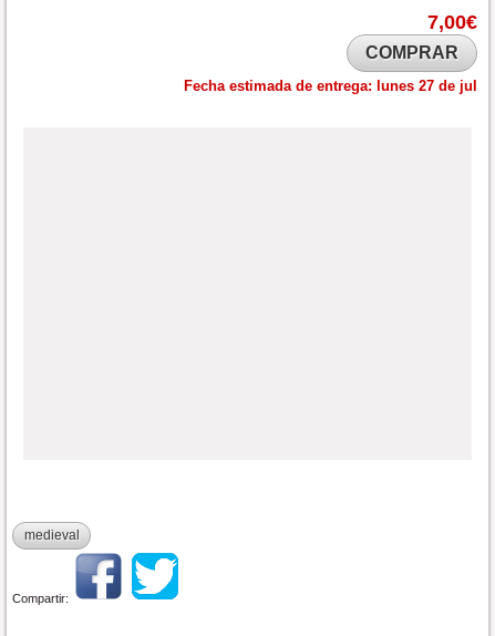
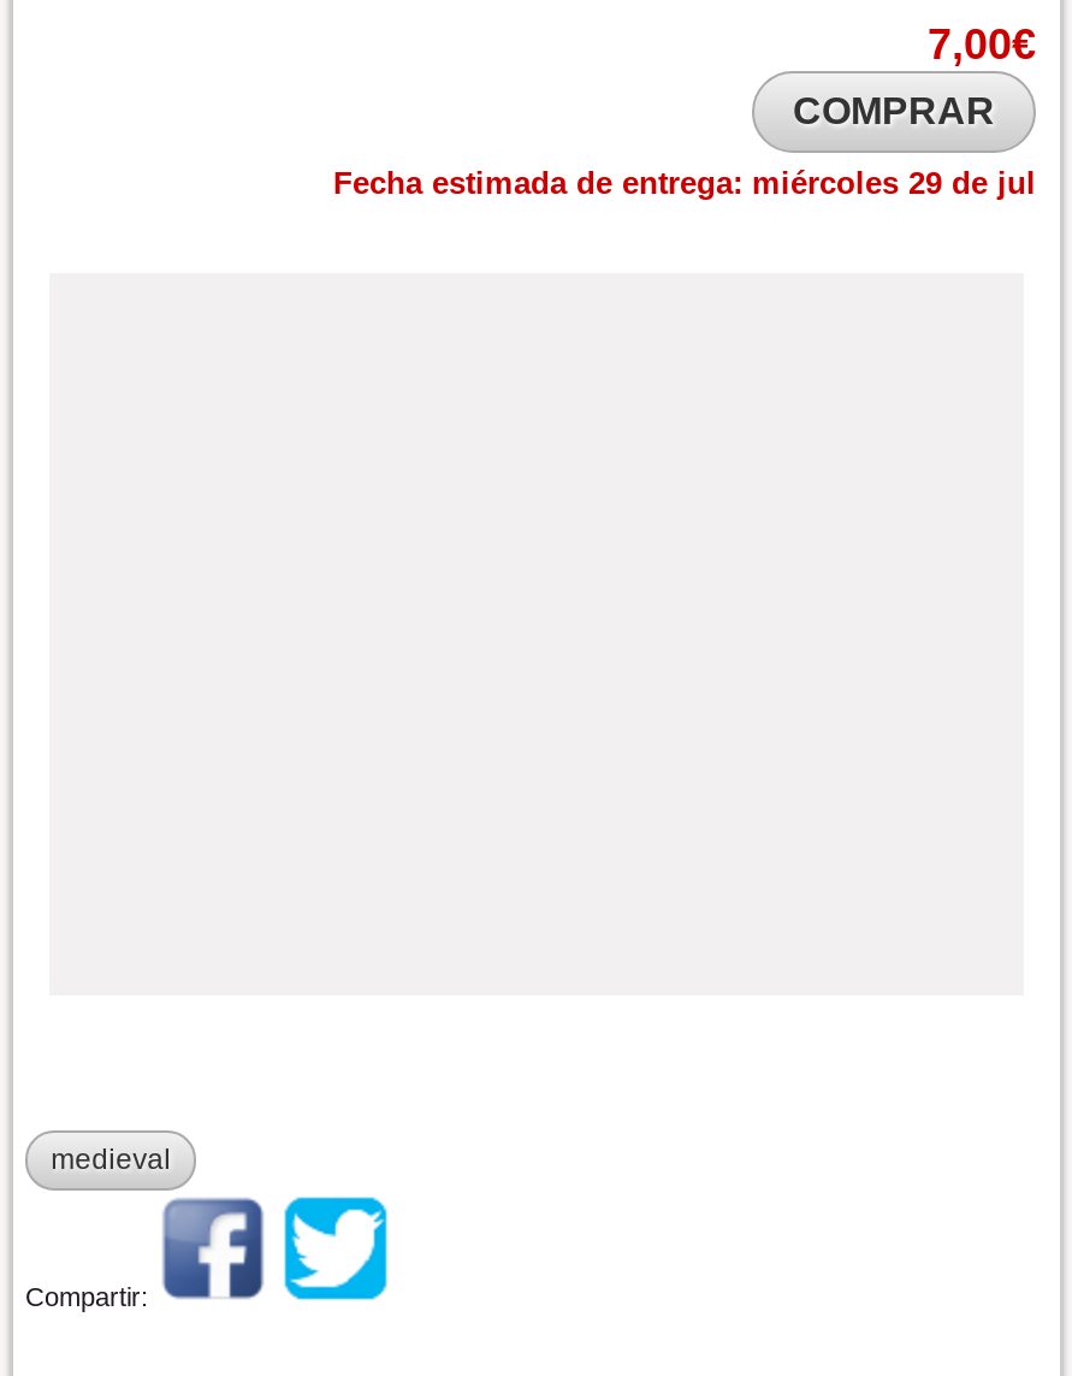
[184,78,477,94] Fecha estimada de entrega: lunes 27 de jul -> [333,165,1036,201] Fecha estimada de entrega: miércoles 29 de jul

